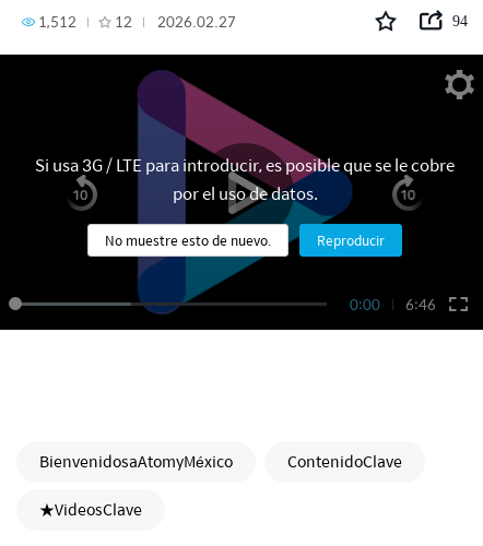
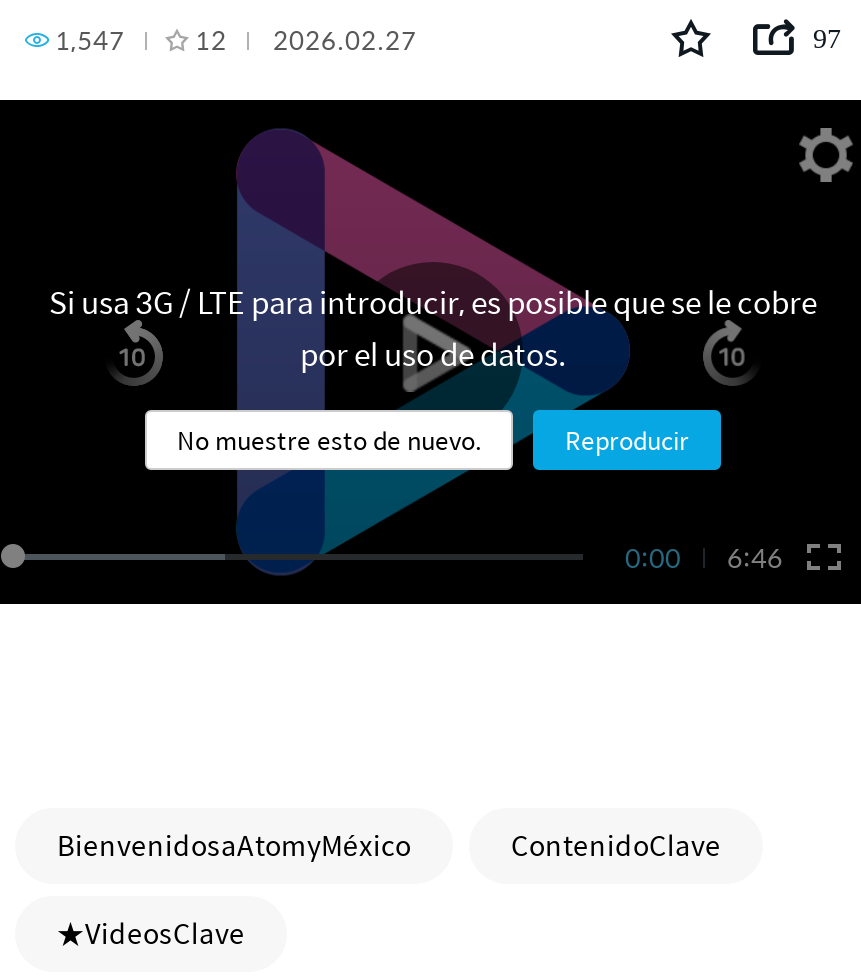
[38,10,236,33] 1,512 12 2026.02.27 -> [55,18,417,60] 1,547 12 2026.02.27
[452,13,468,30] 94 -> [813,24,841,54] 97

